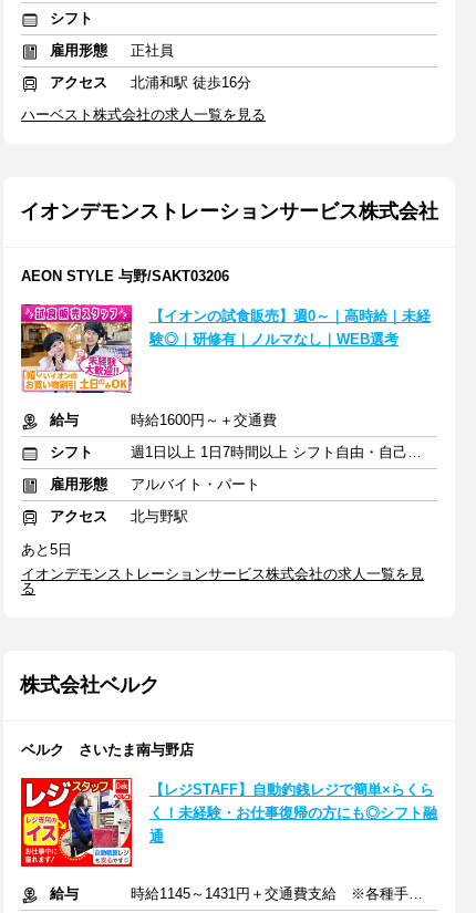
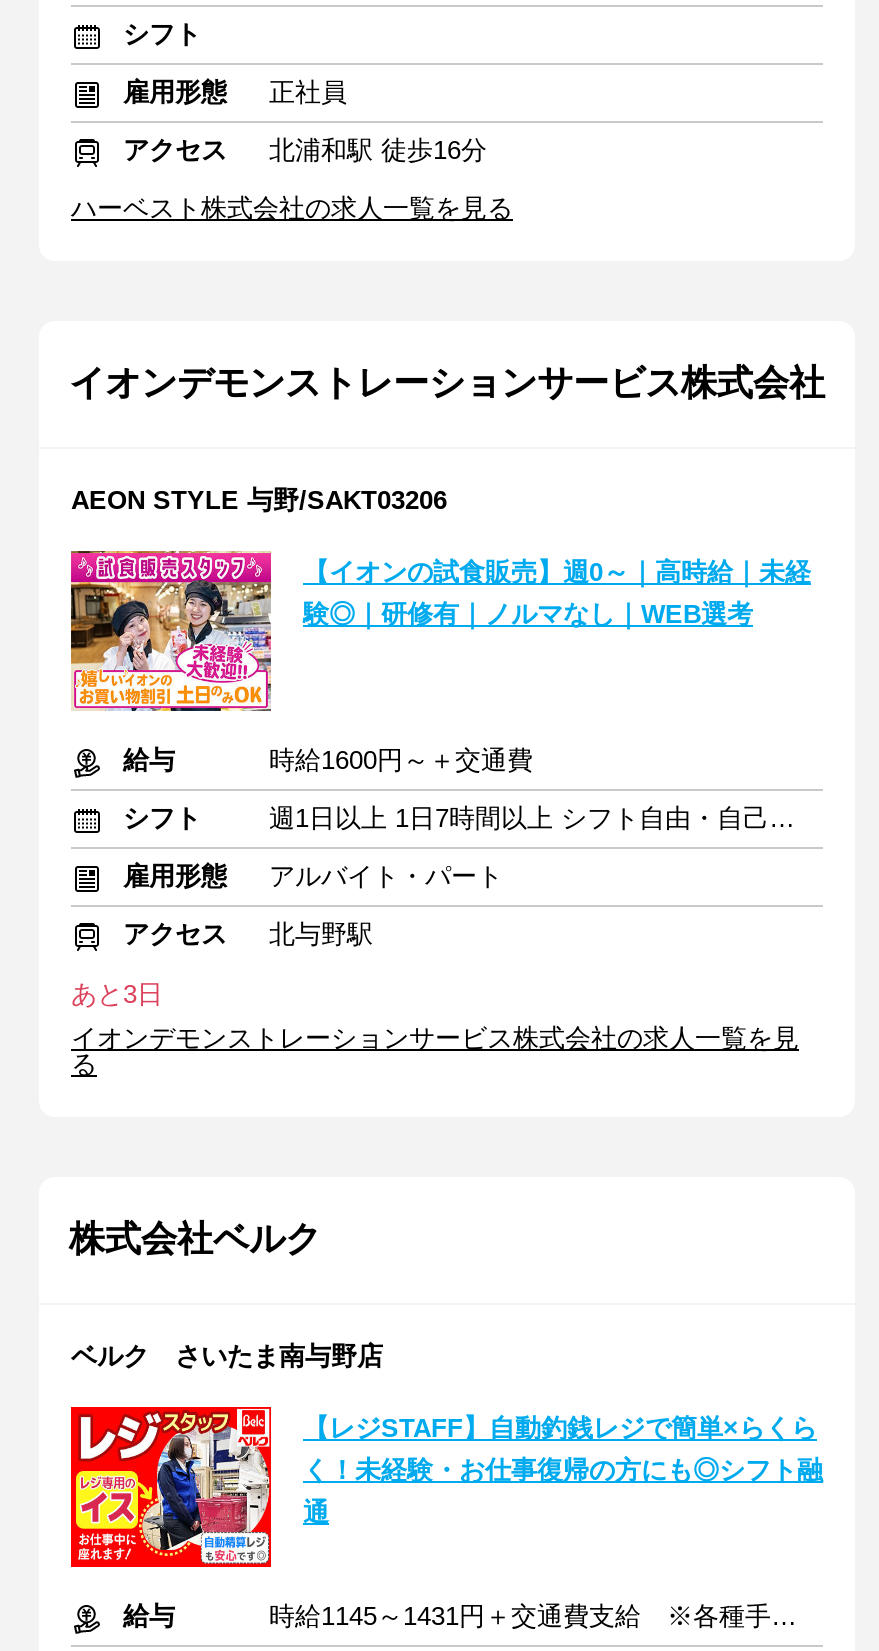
[21,541,72,558] あと5日 -> [71,979,163,1009] あと3日

